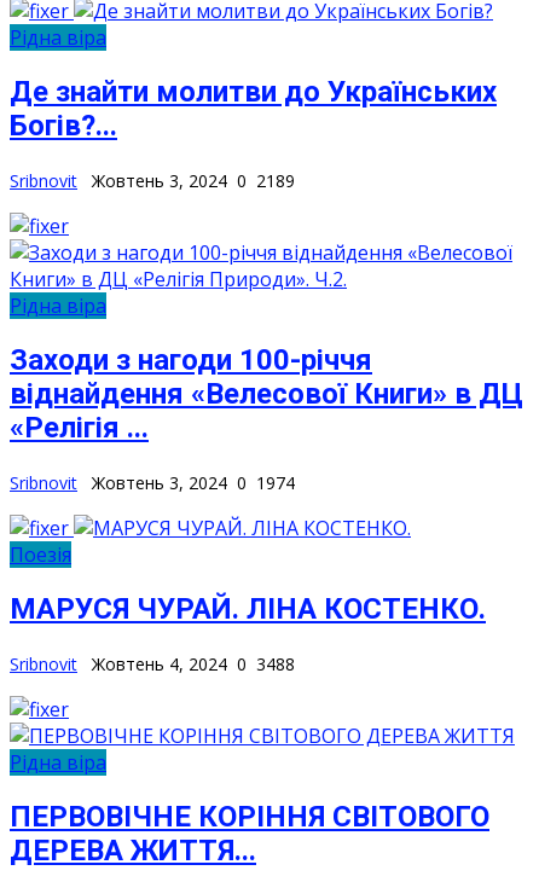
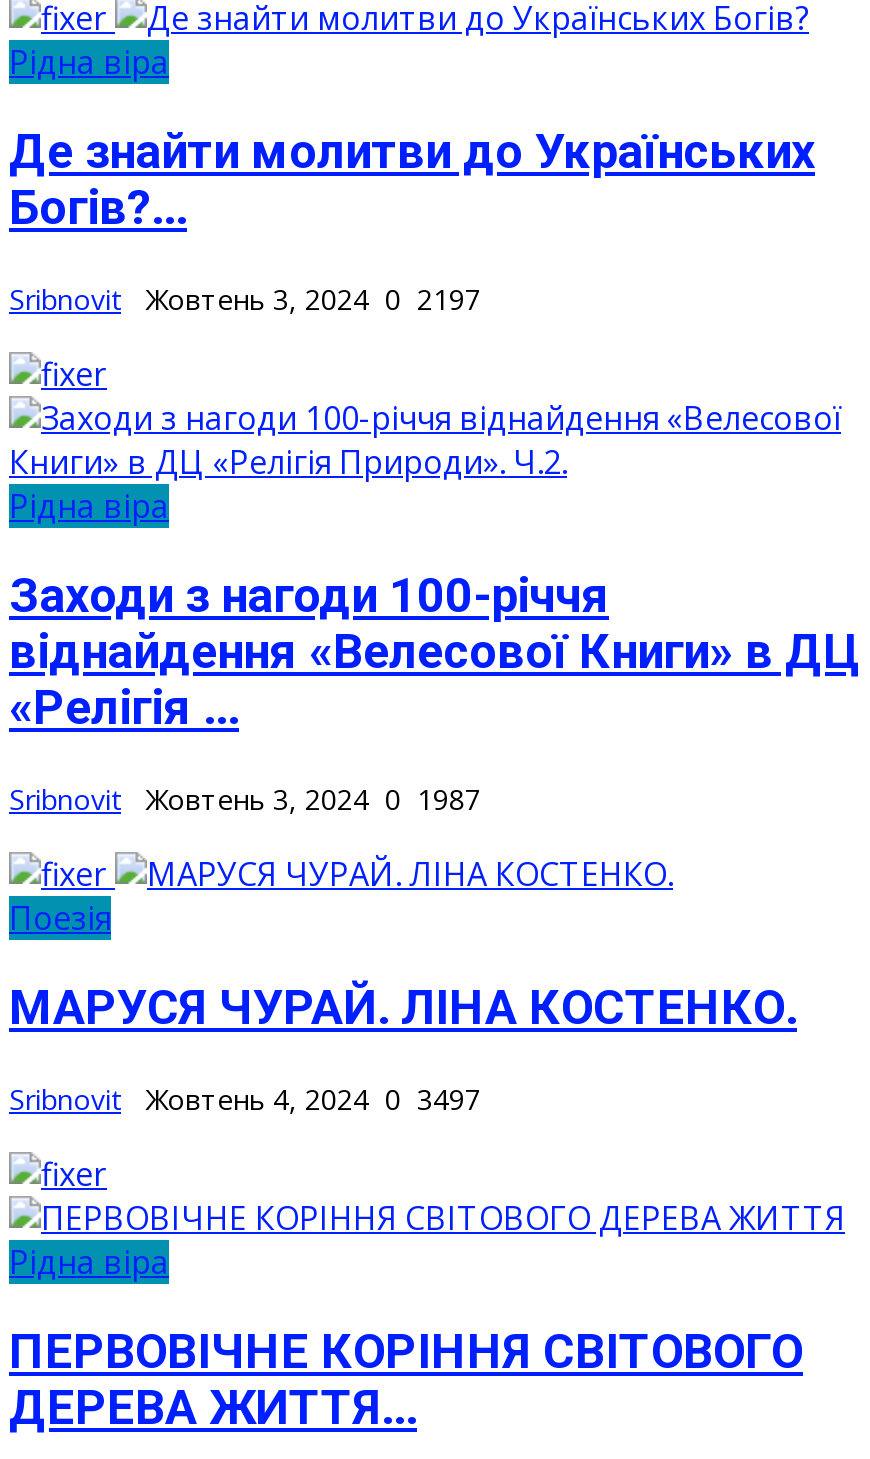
[10,169,295,192] Sribnovit Жовтень 3, 2024 0 2189 -> [9,280,481,318] Sribnovit Жовтень 3, 2024 0 2197
[10,471,295,494] Sribnovit Жовтень 3, 2024 0 1974 -> [9,780,481,818] Sribnovit Жовтень 3, 2024 0 1987
[10,652,295,675] Sribnovit Жовтень 4, 2024 0 3488 -> [9,1079,481,1117] Sribnovit Жовтень 4, 2024 0 3497

